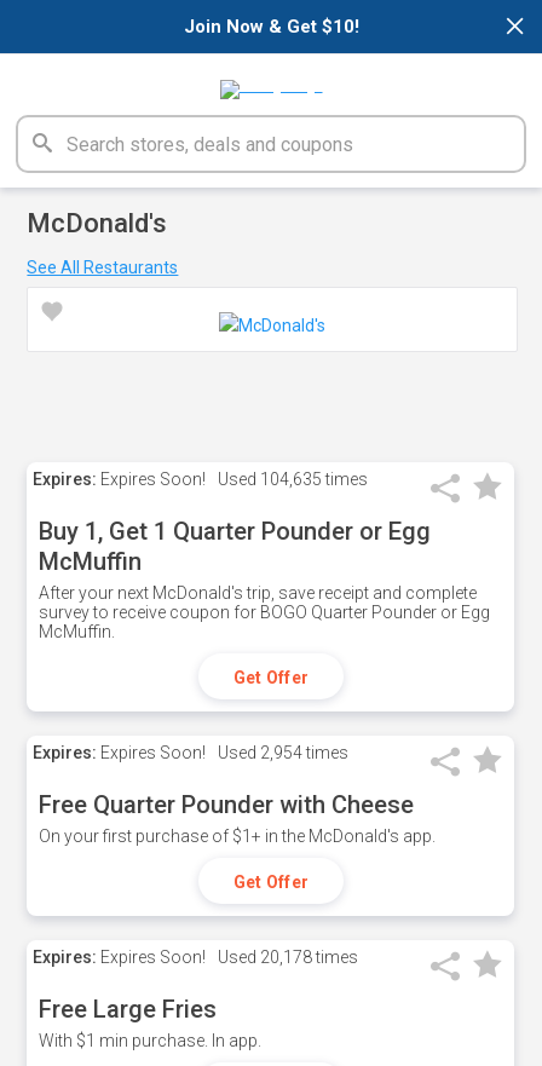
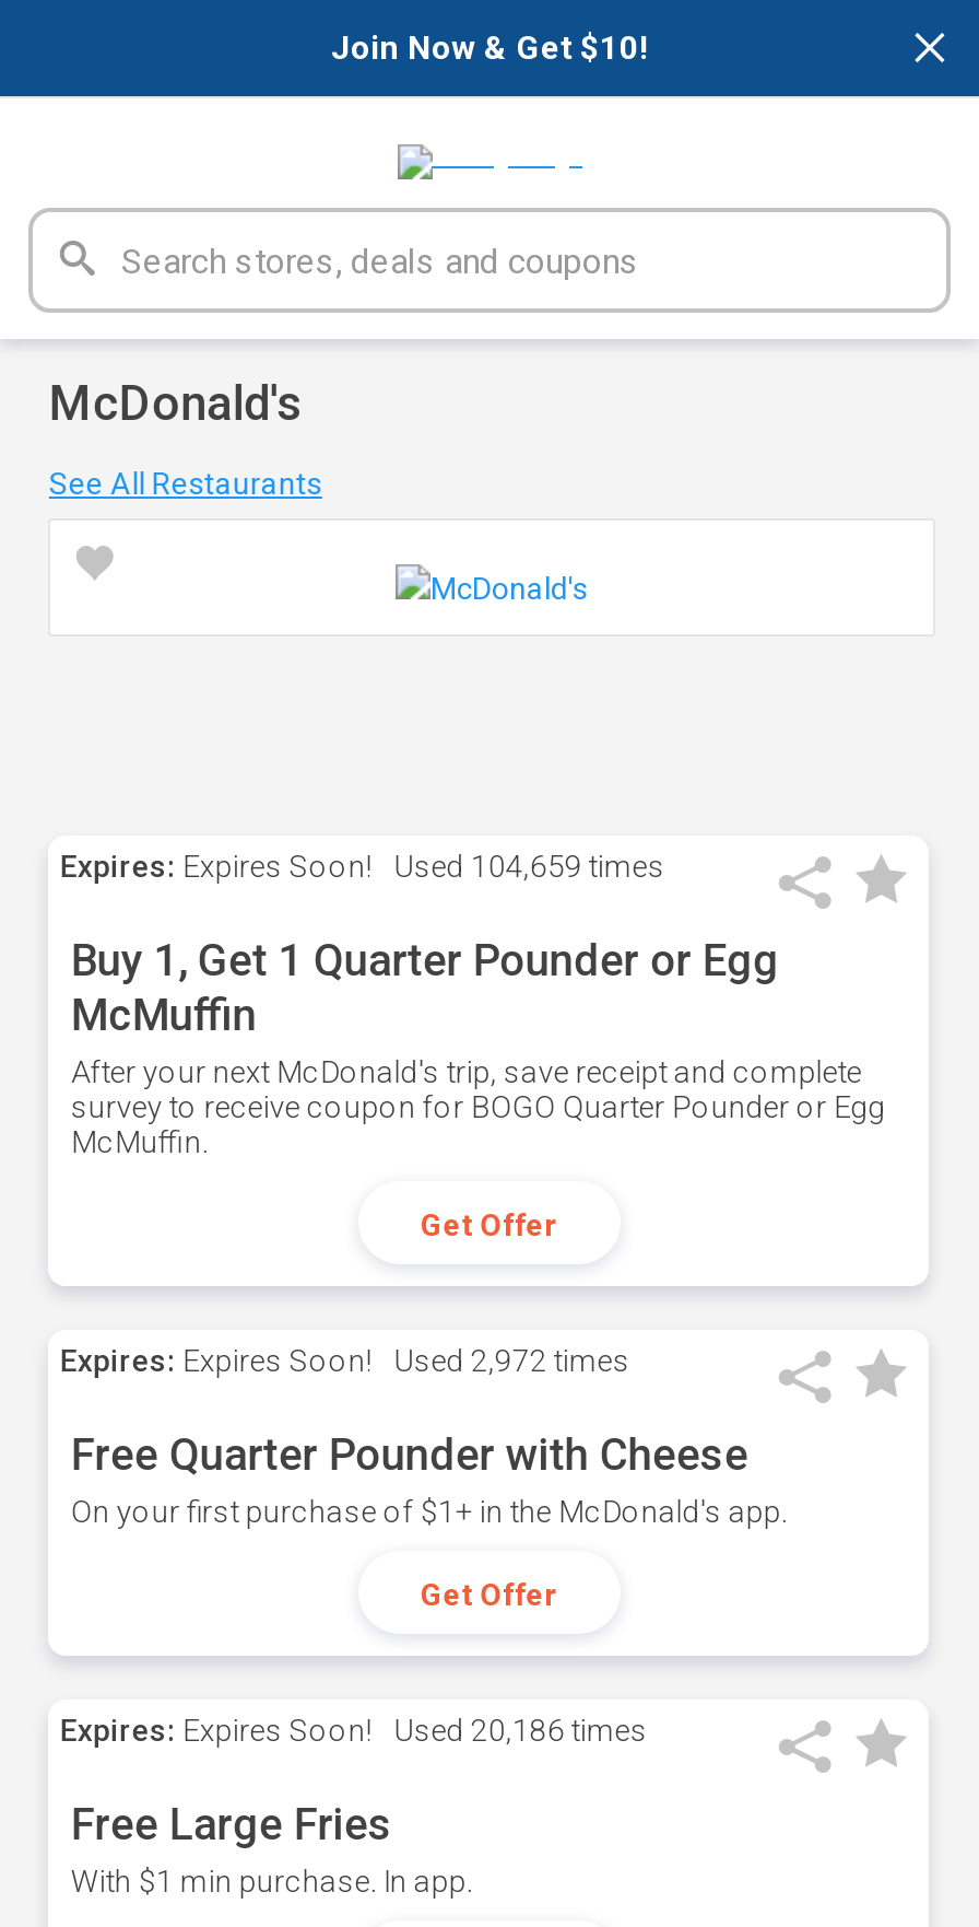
[33,469,368,489] Expires: Expires Soon! Used 104,635 times -> [60,849,665,884] Expires: Expires Soon! Used 104,659 times
[33,743,349,762] Expires: Expires Soon! Used 2,954 times -> [60,1343,630,1378] Expires: Expires Soon! Used 2,972 times
[33,947,359,967] Expires: Expires Soon! Used 20,178 times -> [60,1713,648,1748] Expires: Expires Soon! Used 20,186 times

